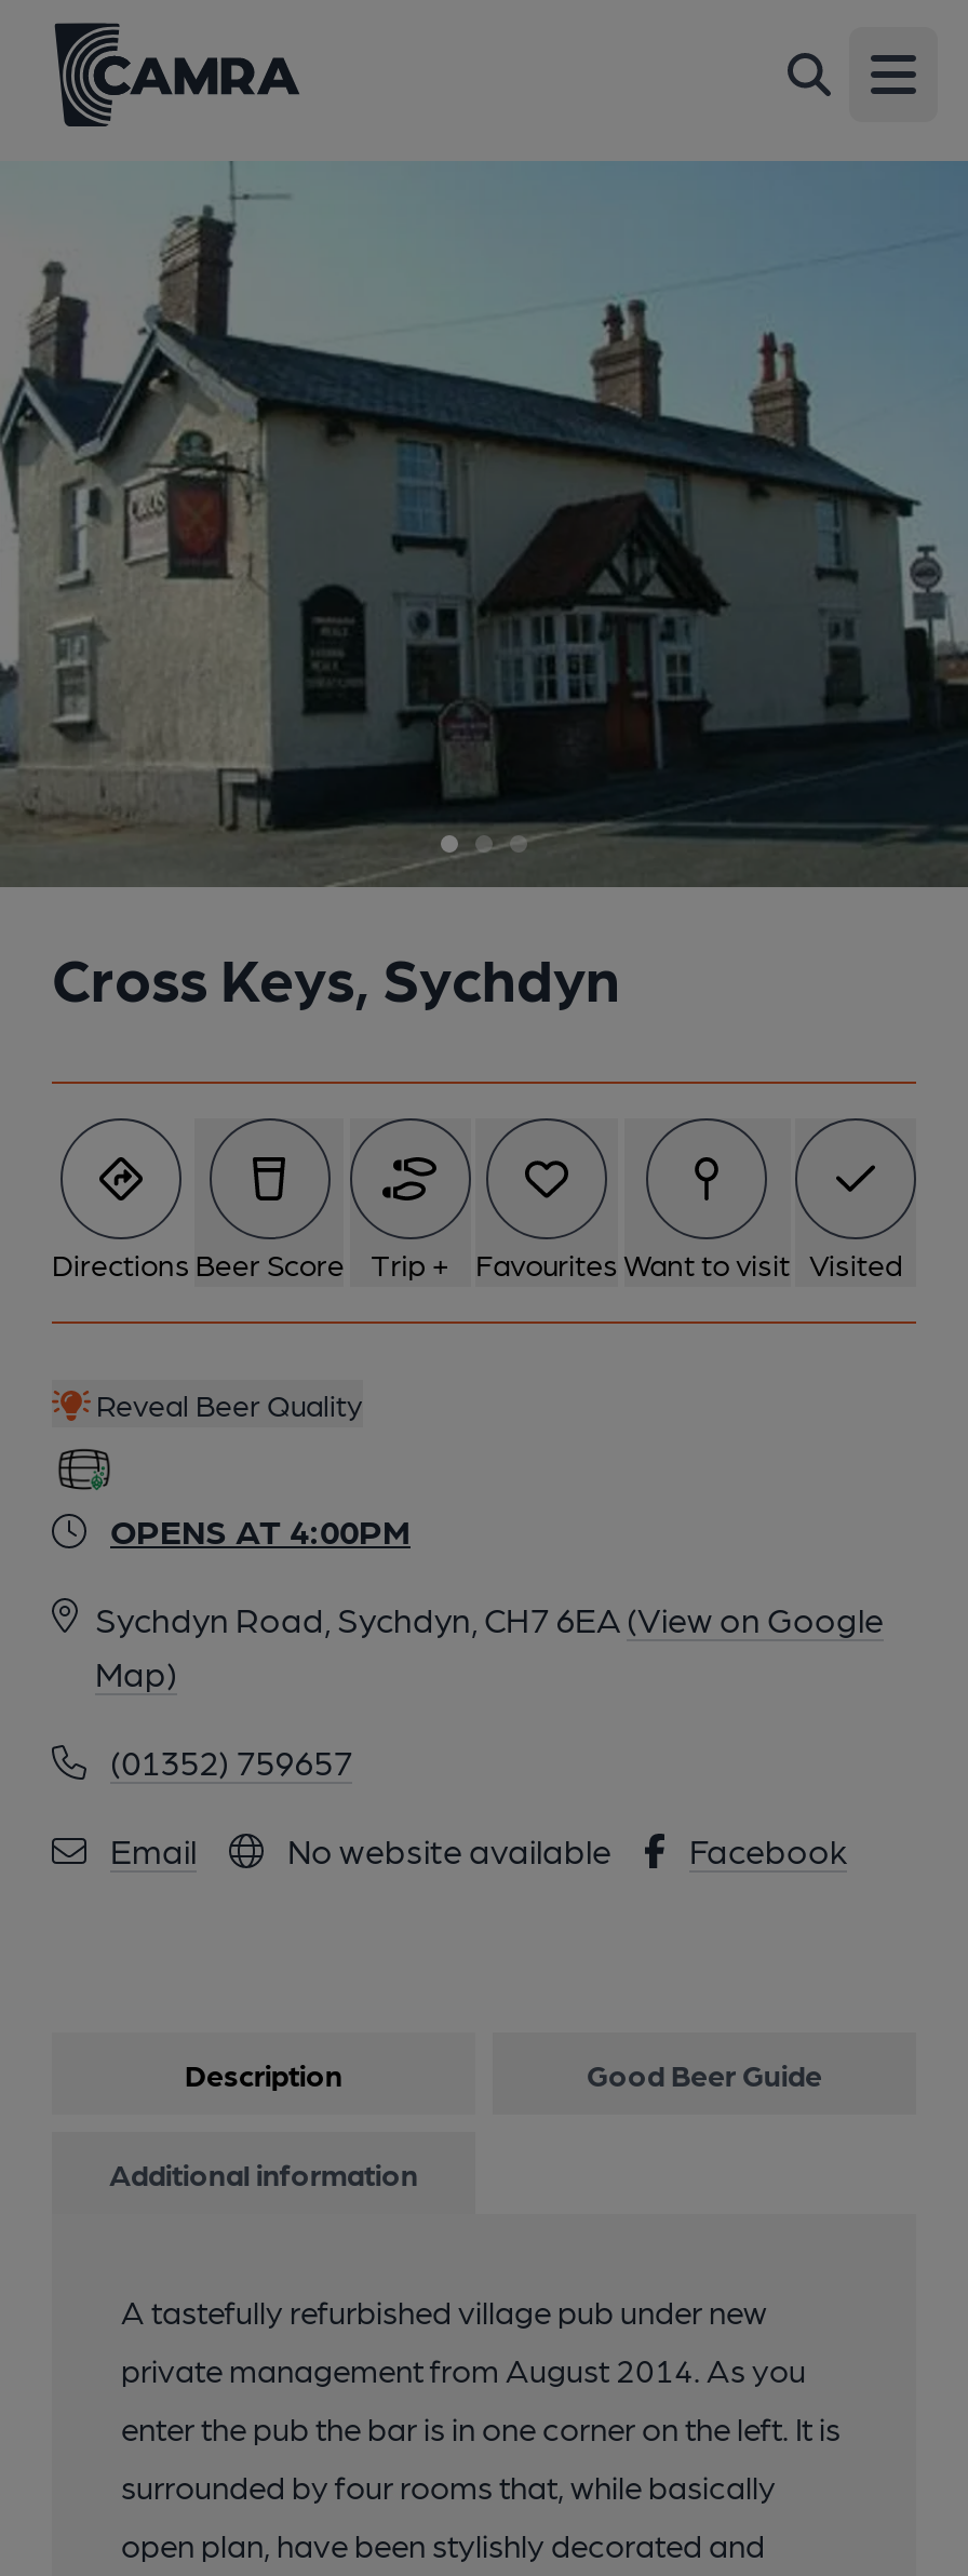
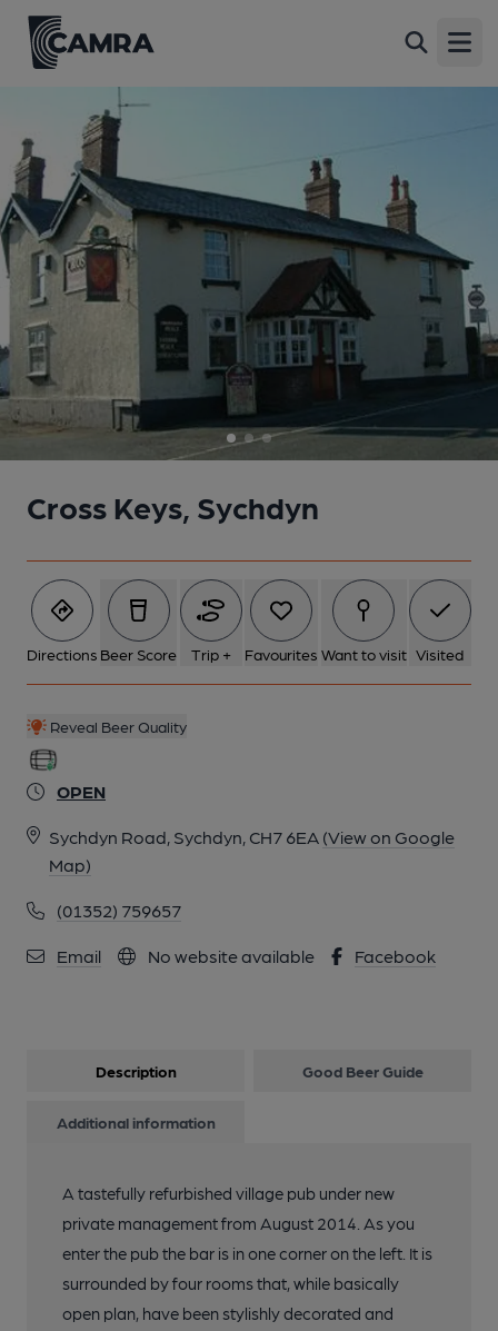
[110,1510,411,1551] OPENS AT 4:00PM -> [57,781,106,802] OPEN

